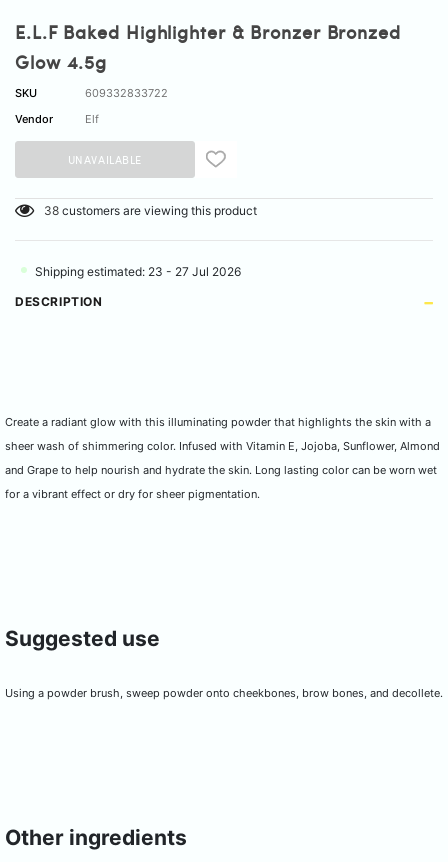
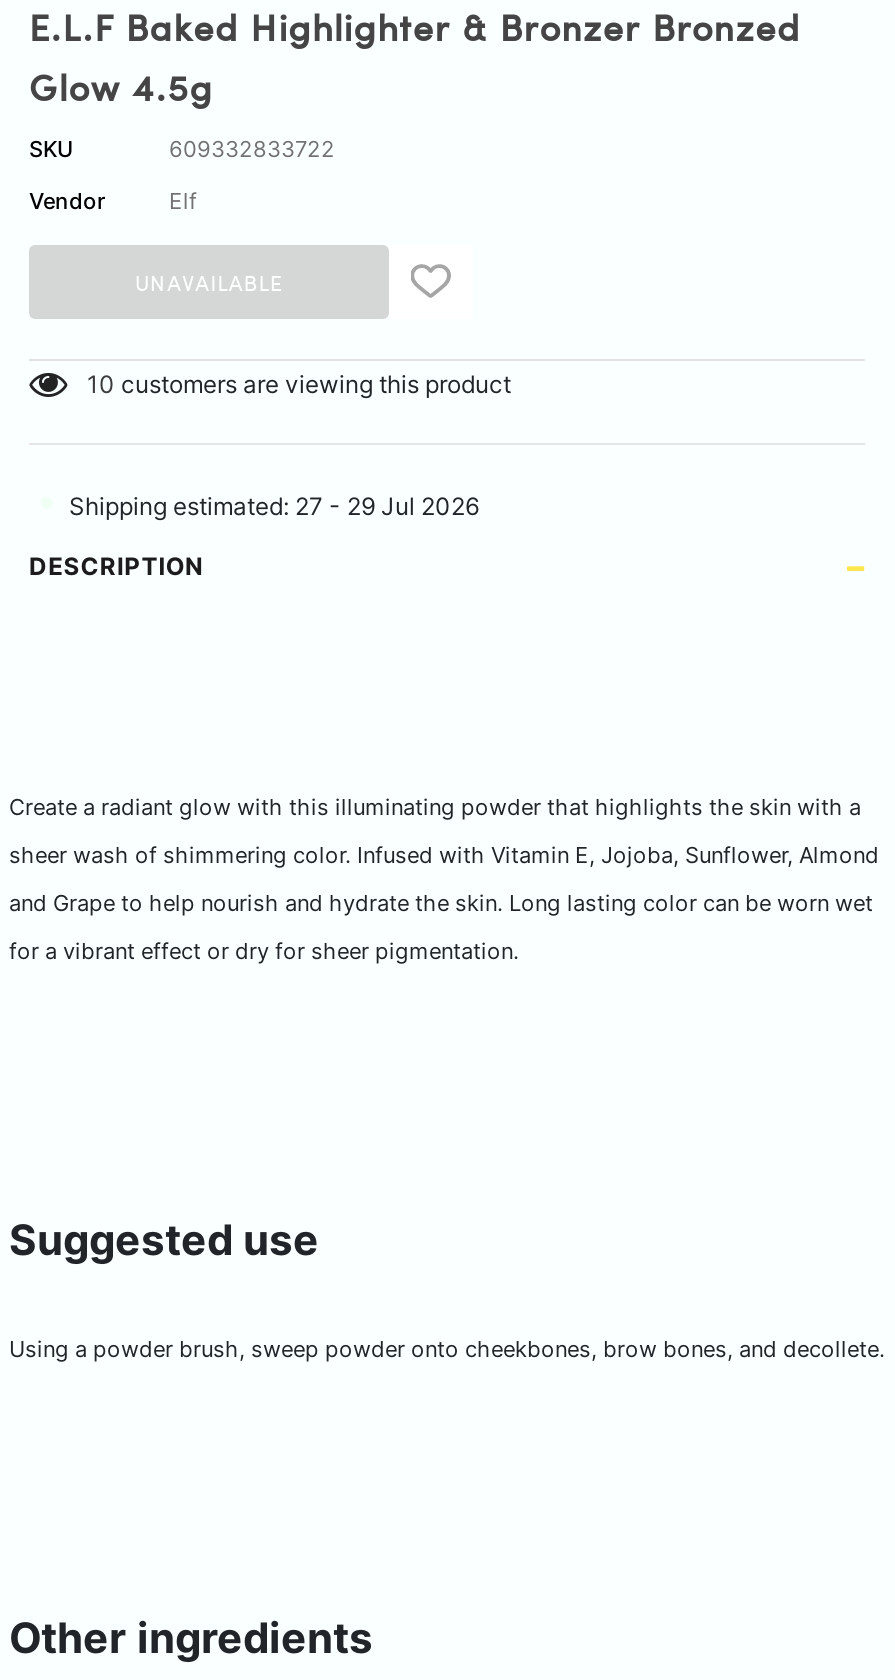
[44,203,257,218] 38 customers are viewing this product -> [87,369,511,399] 10 customers are viewing this product
[35,264,241,279] Shipping estimated: 23 - 27 Jul 2026 -> [69,491,479,521] Shipping estimated: 27 - 29 Jul 2026

